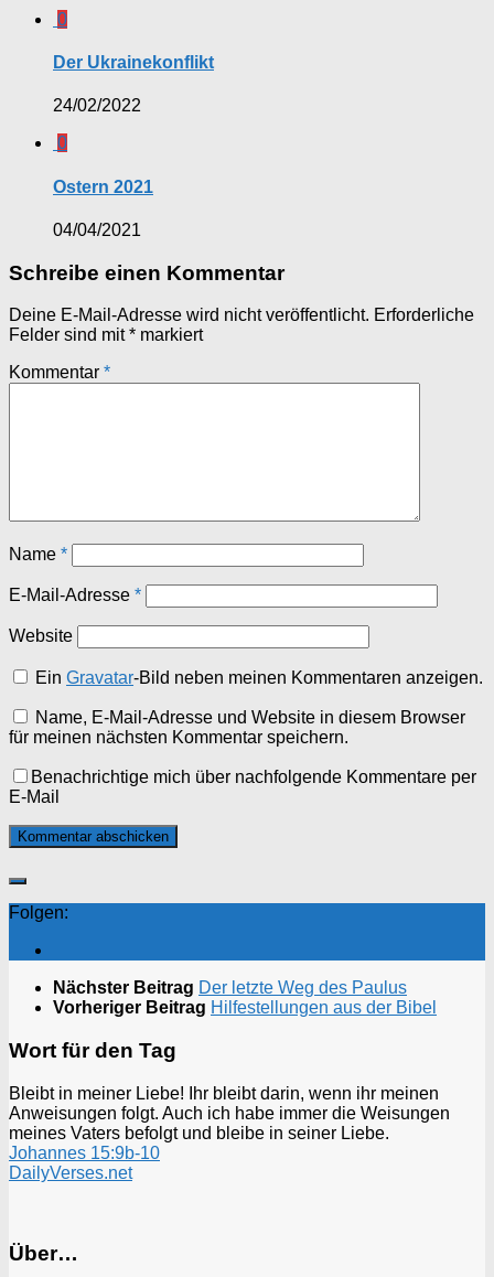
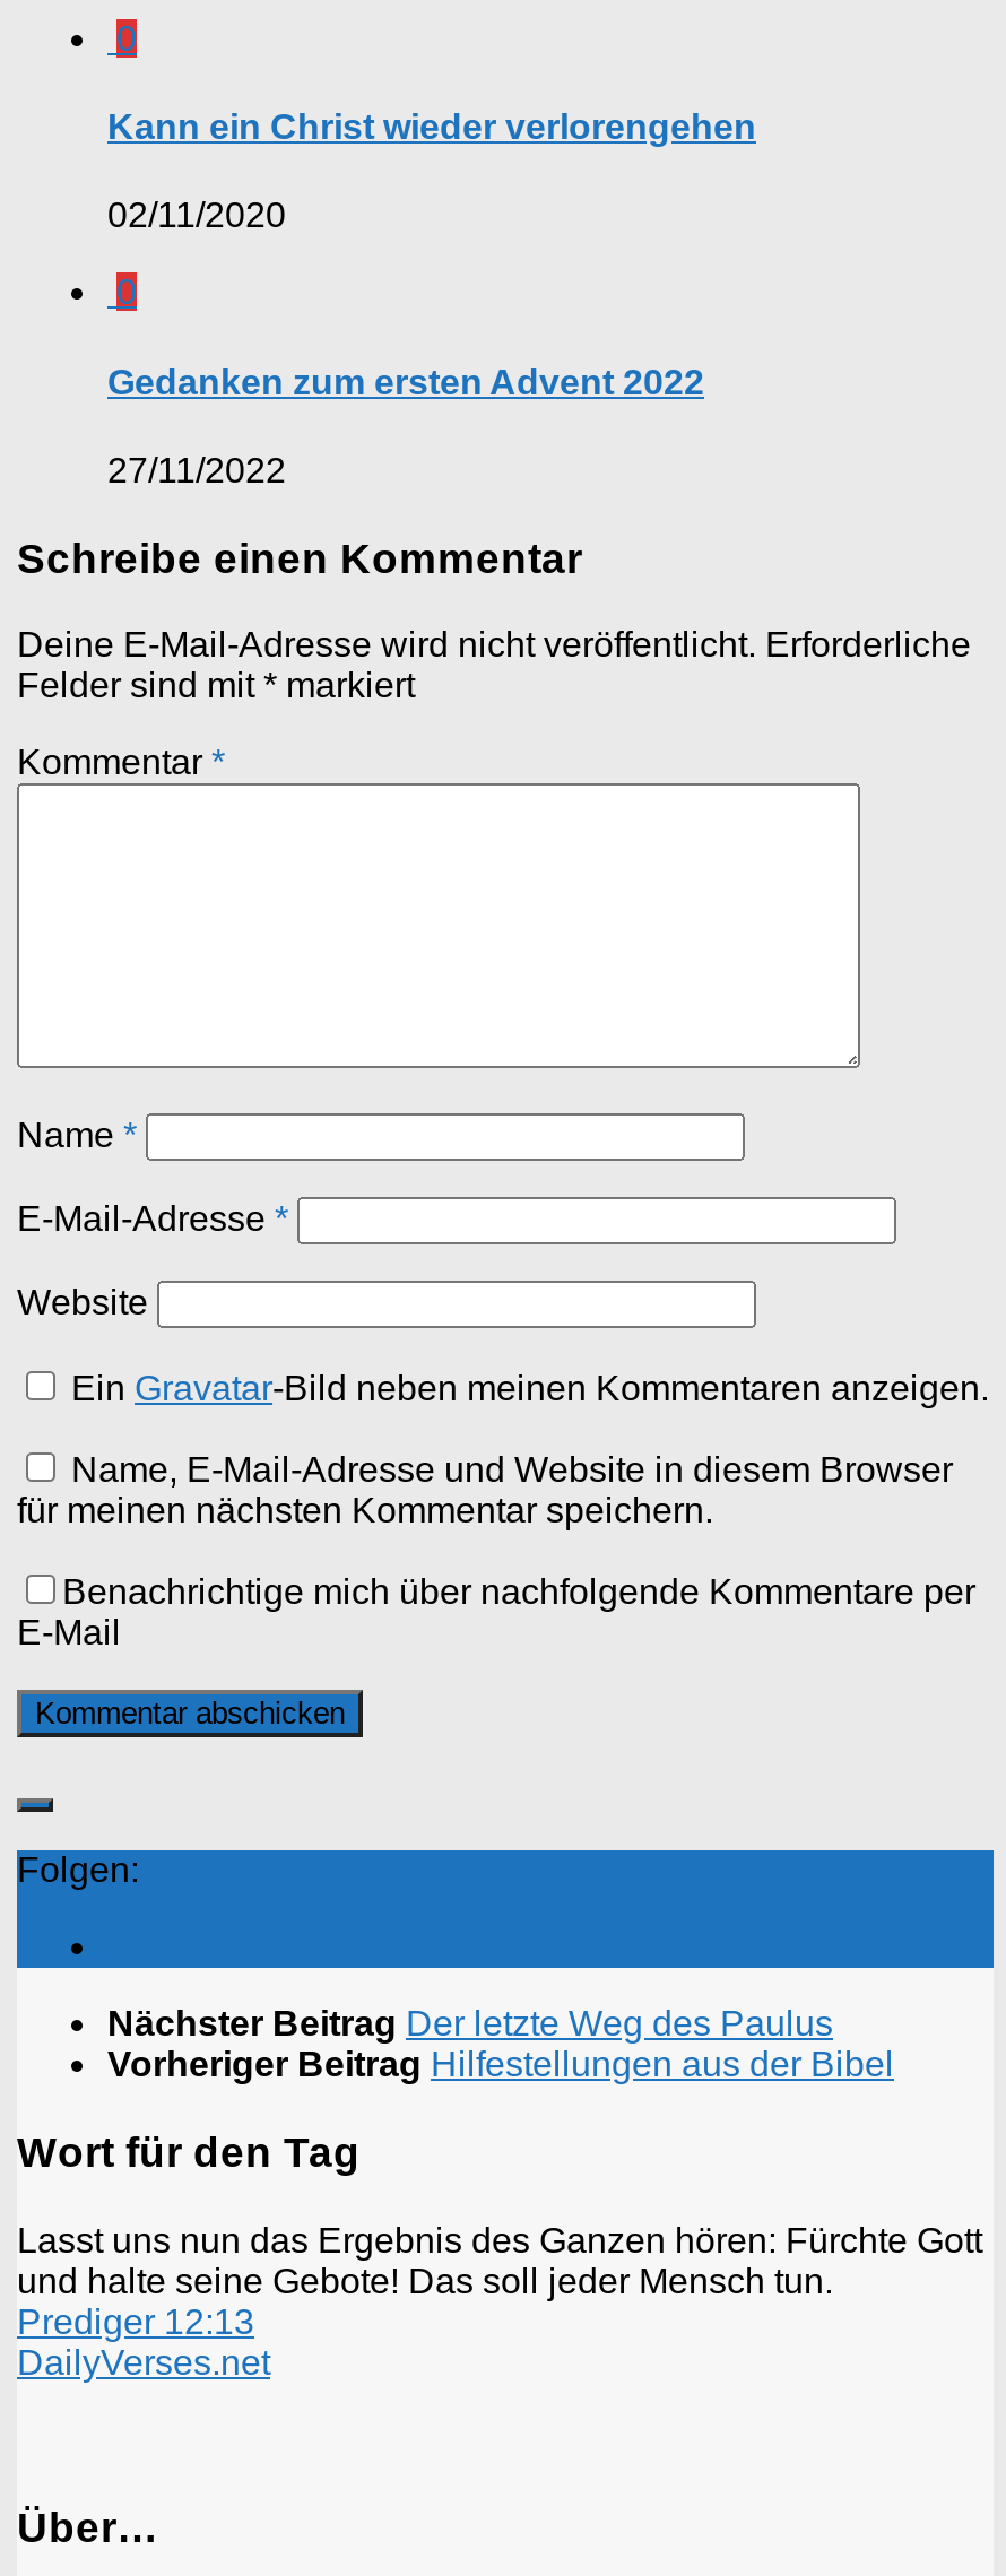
[53,53,214,72] Der Ukrainekonflikt -> [107,108,756,146] Kann ein Christ wieder verlorengehen
[53,96,141,115] 24/02/2022 -> [107,196,286,235] 02/11/2020
[53,177,153,196] Ostern 2021 -> [107,362,704,400] Gedanken zum ersten Advent 2022
[53,220,141,239] 04/04/2021 -> [107,451,286,489] 27/11/2022
[9,1084,450,1162] Bleibt in meiner Liebe! Ihr bleibt darin, wenn ihr meinen | Anweisungen folgt. Auch ich habe immer die Weisungen | meines Vaters befolgt und bleibe in seiner Liebe. | Johannes 15:9b-10 -> [17,2221,982,2340] Lasst uns nun das Ergebnis des Ganzen hören: Fürchte Gott | und halte seine Gebote! Das soll jeder Mensch tun. | Prediger 12:13

